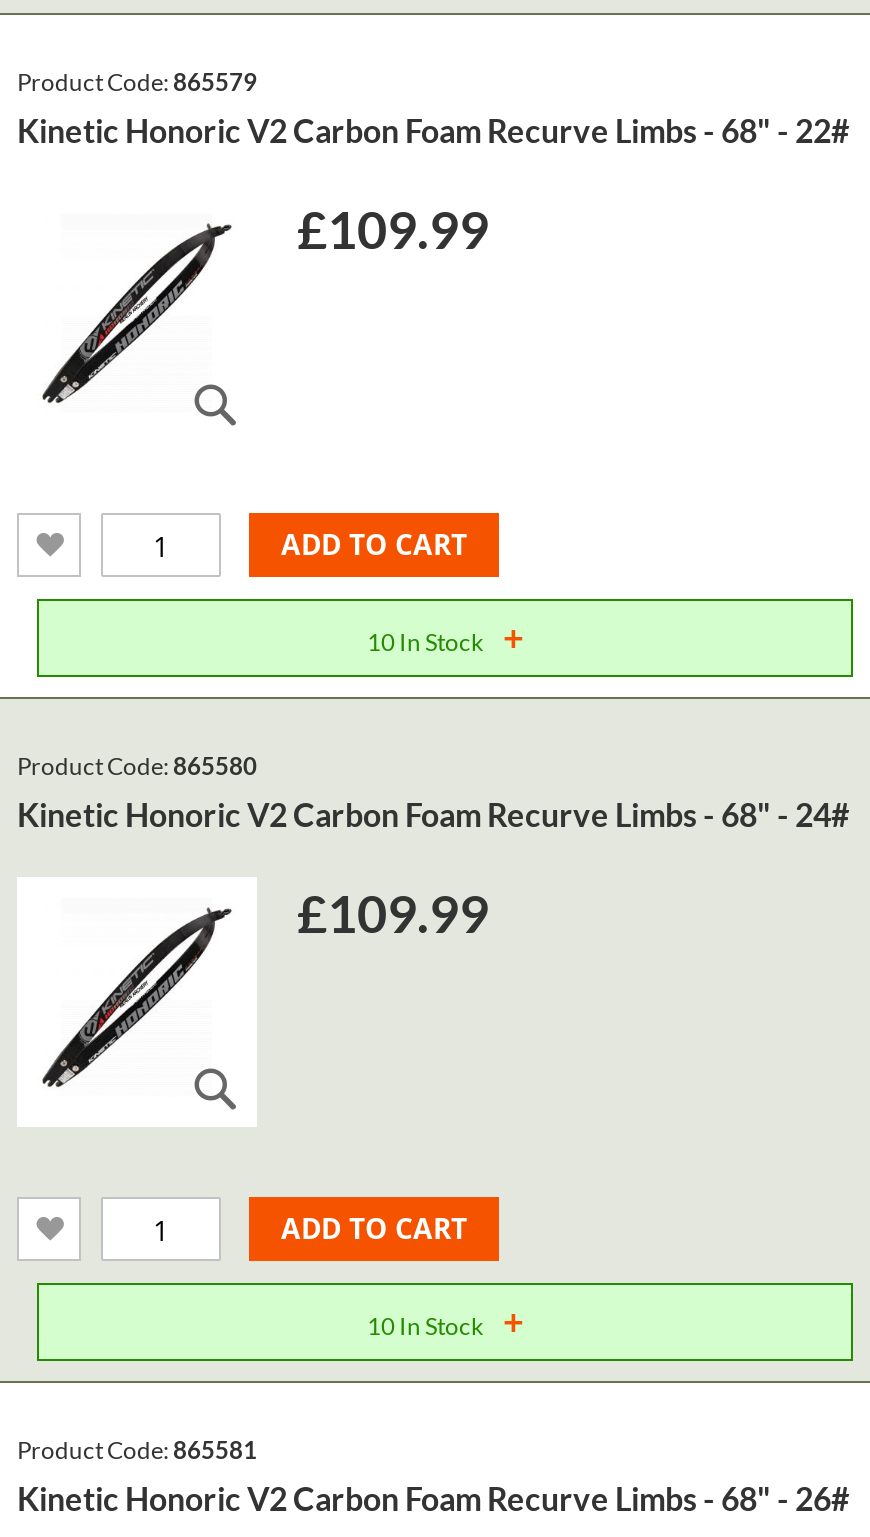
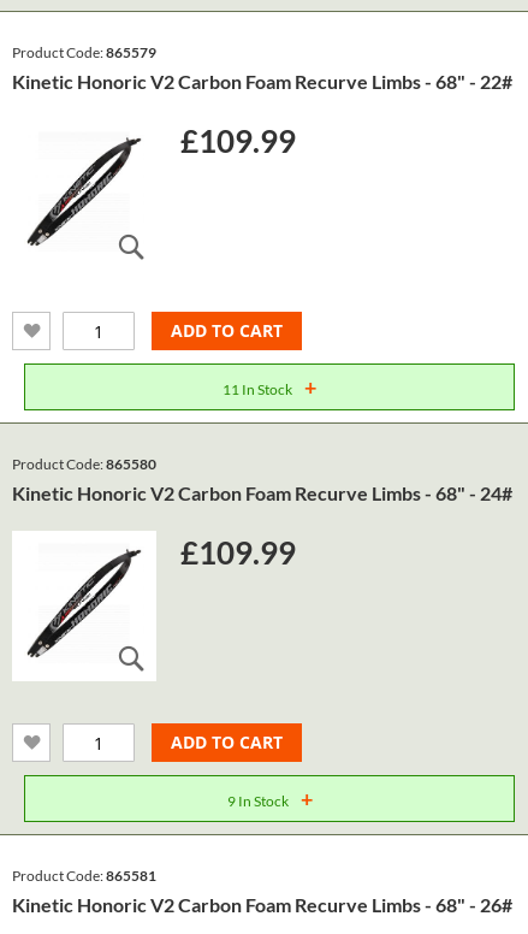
[367,627,483,657] 10 In Stock -> [223,380,292,399] 11 In Stock
[367,1311,483,1341] 10 In Stock -> [227,792,288,810] 9 In Stock

